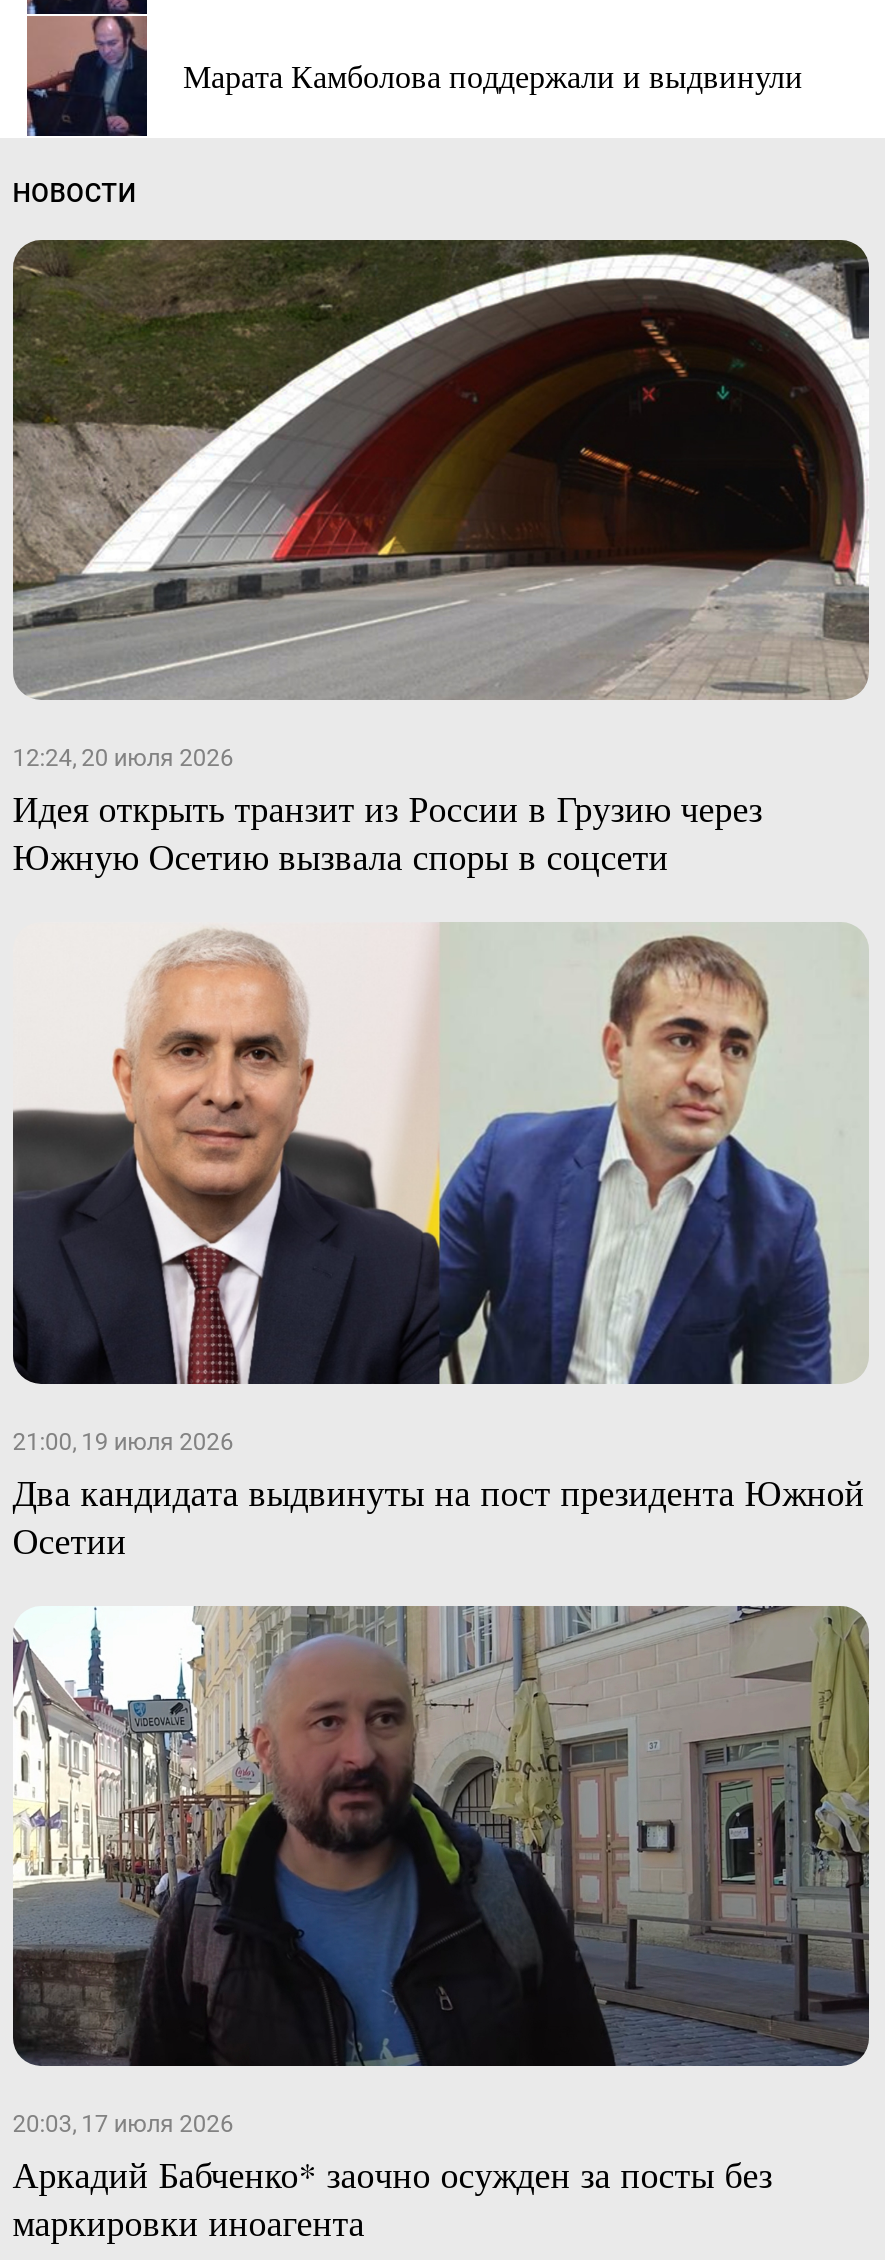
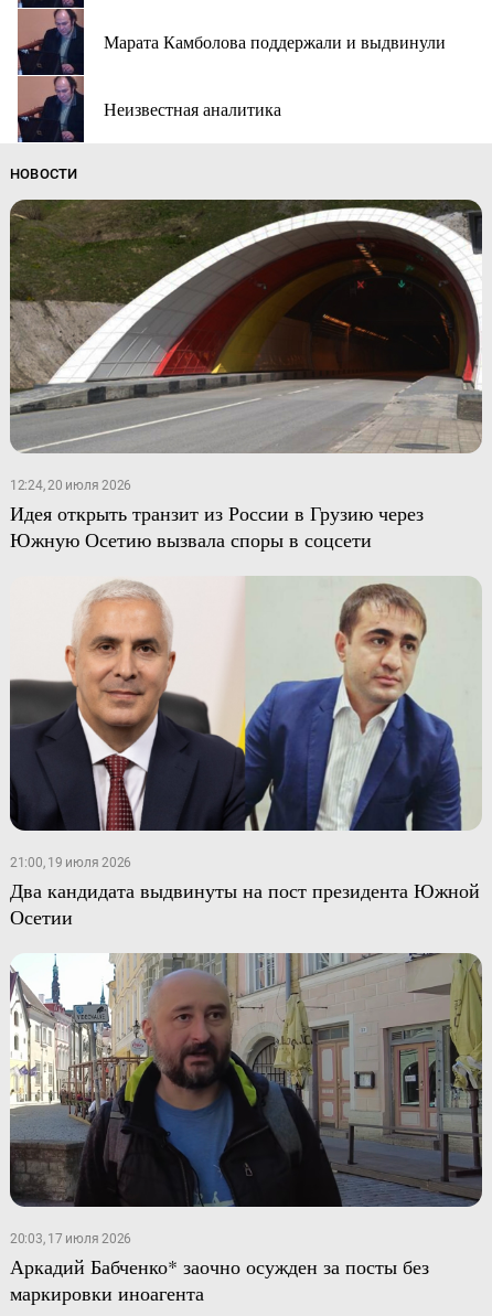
none -> [104,98,281,121] Неизвестная аналитика

